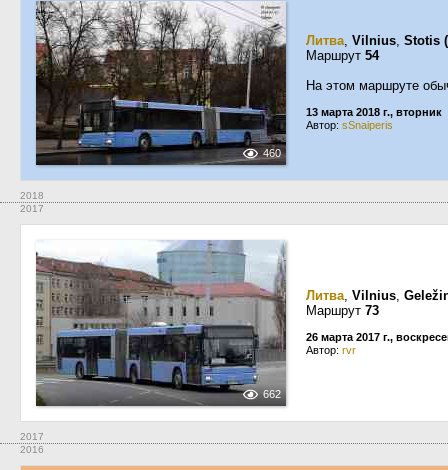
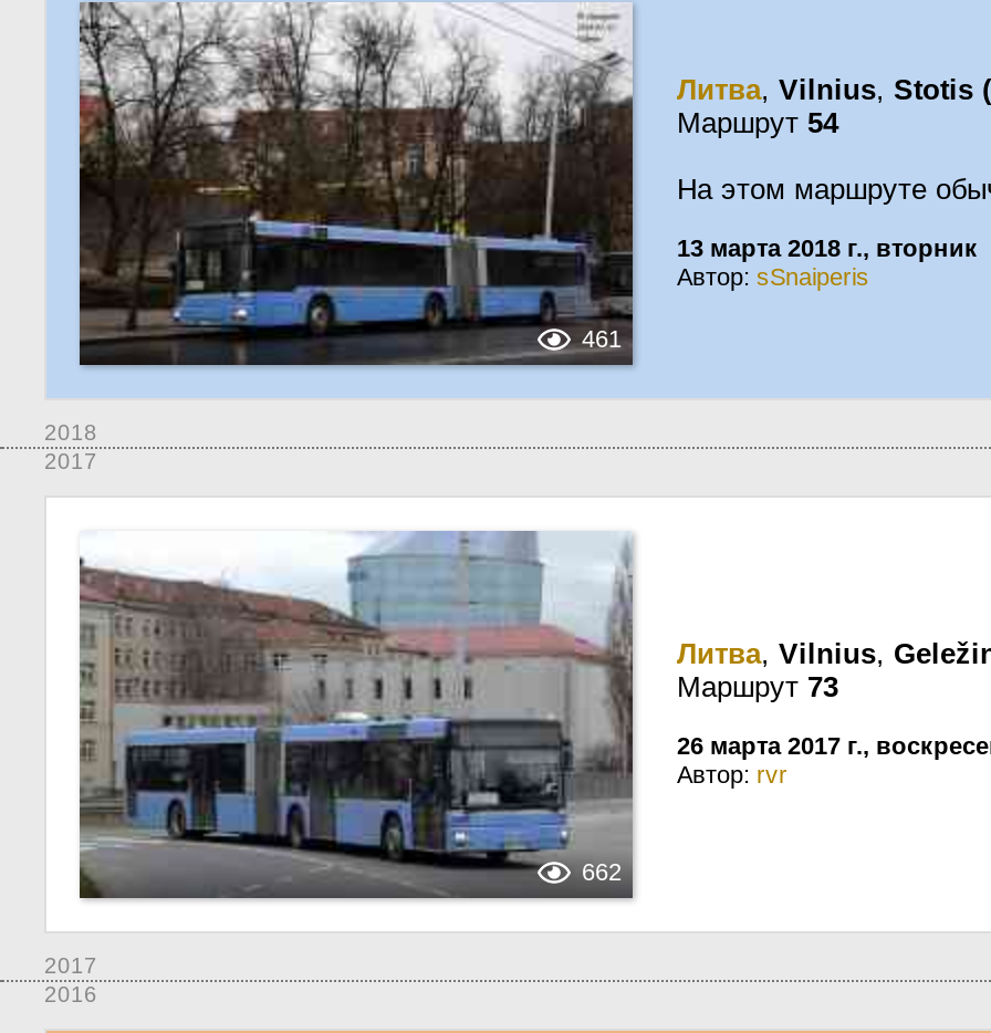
[263,147,281,159] 460 -> [582,325,622,352] 461

